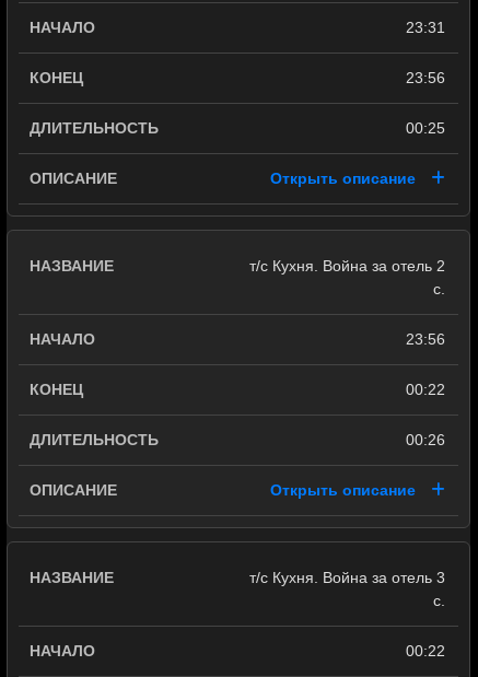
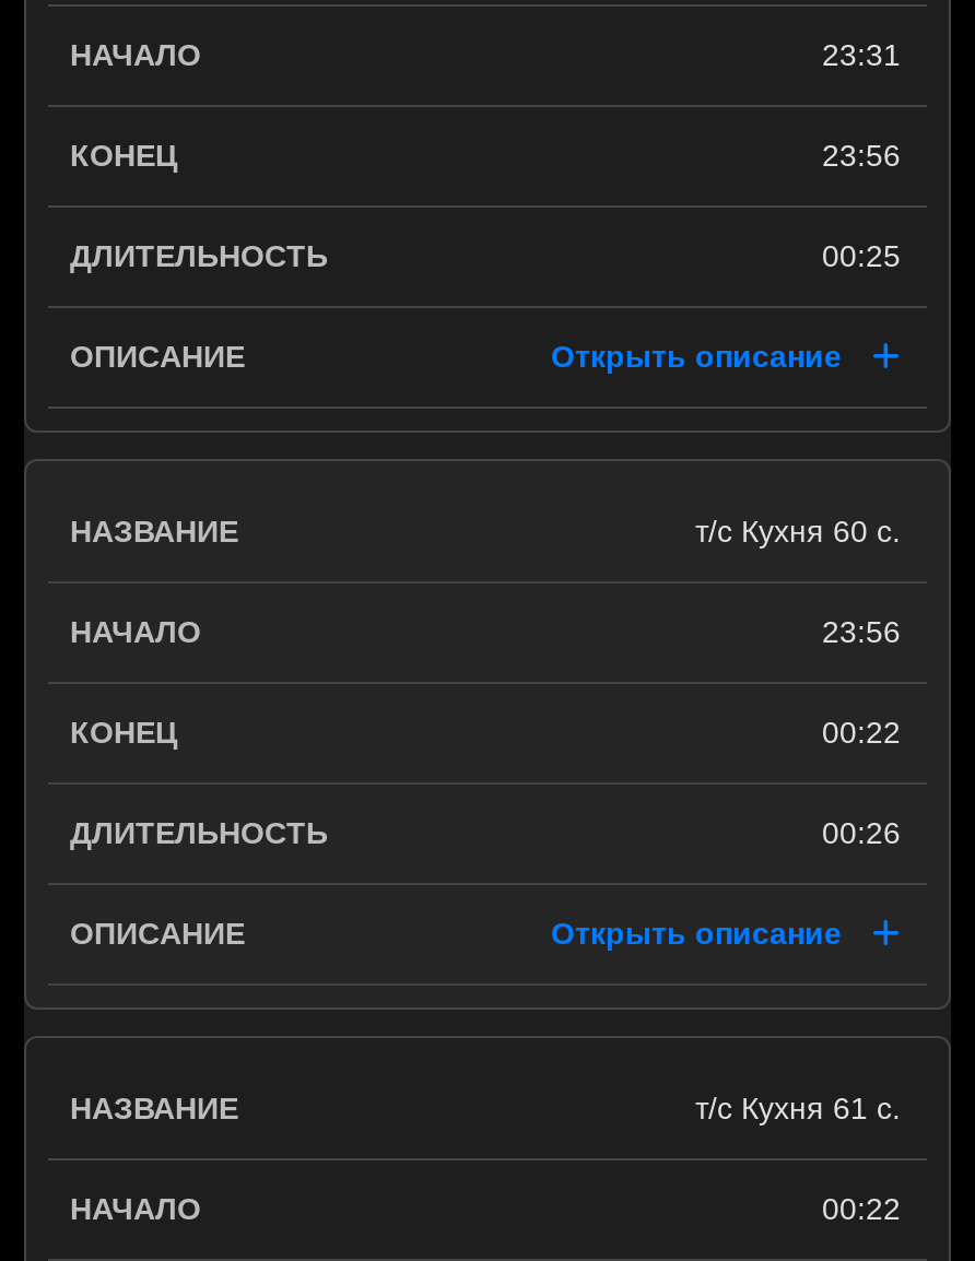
[249,257,445,297] т/с Кухня. Война за отель 2 | с. -> [695,514,901,549] т/с Кухня 60 с.
[249,569,445,609] т/с Кухня. Война за отель 3 | с. -> [695,1091,901,1126] т/с Кухня 61 с.

